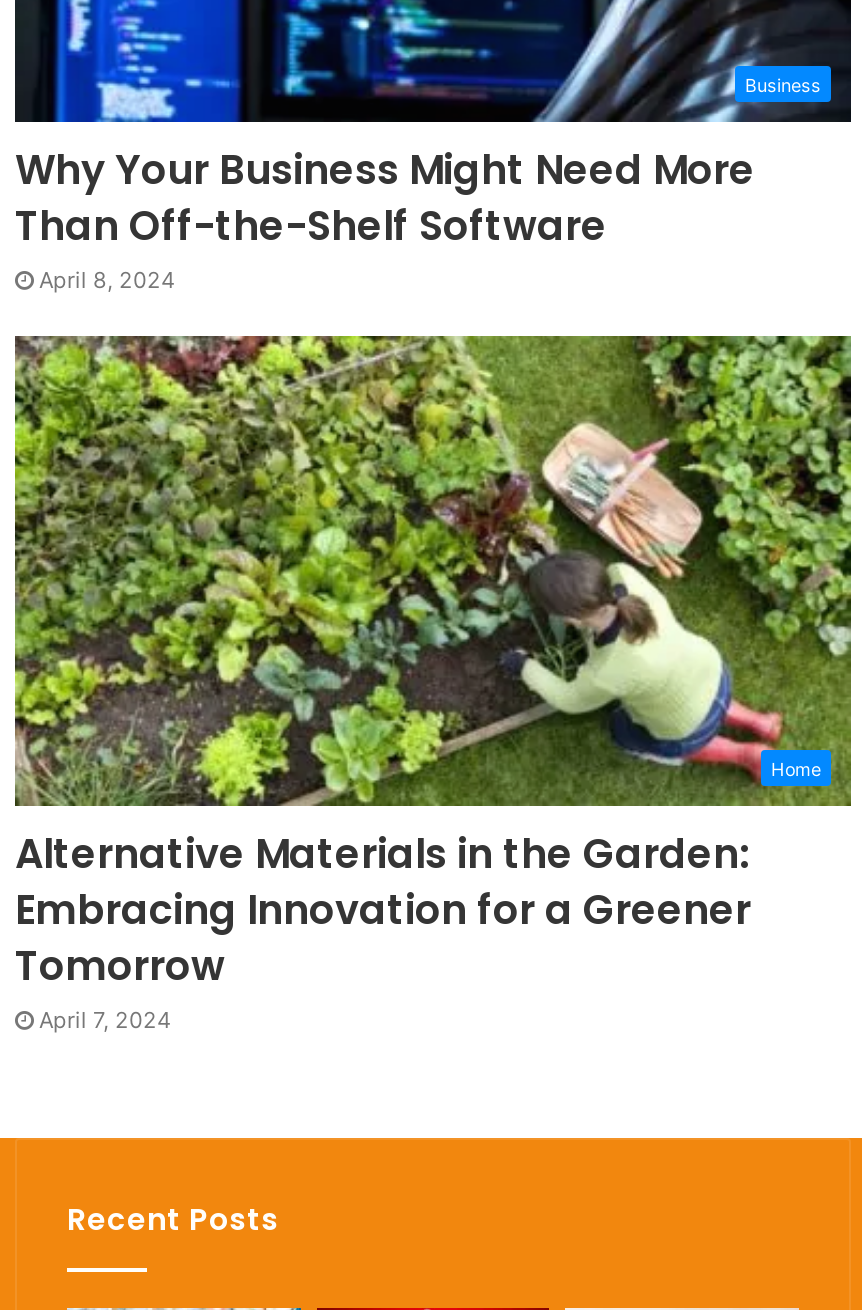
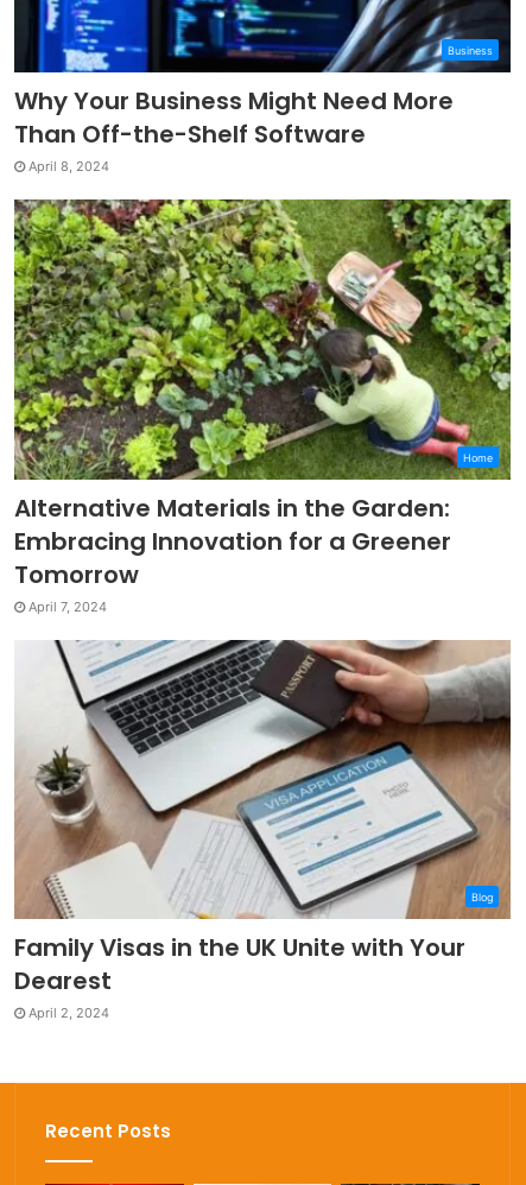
none -> [13,639,512,1022] [image] | Blog | Family Visas in the UK Unite with Your | Dearest | April 2, 2024

